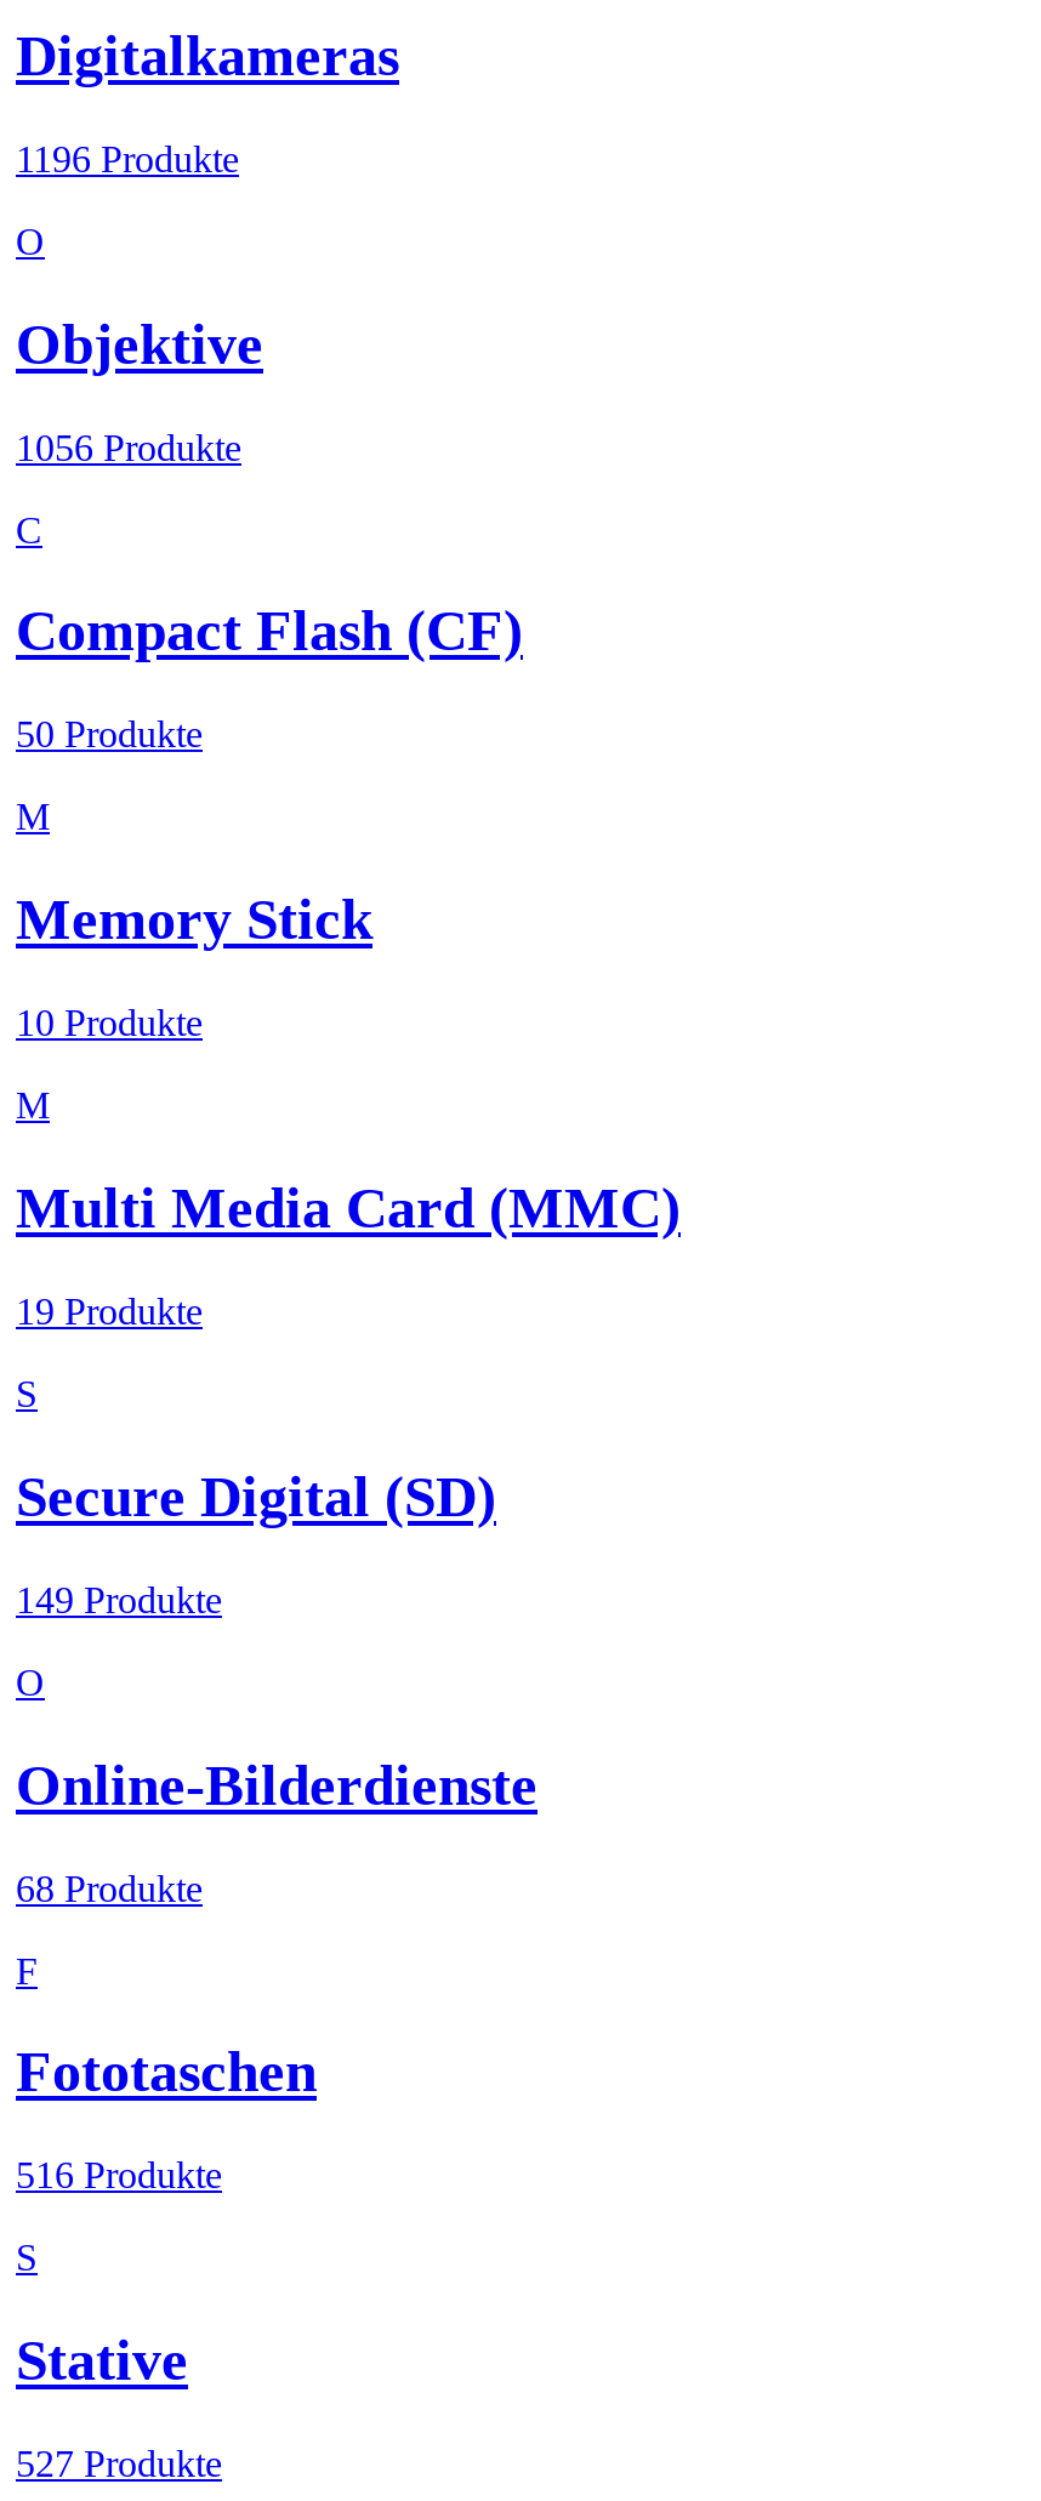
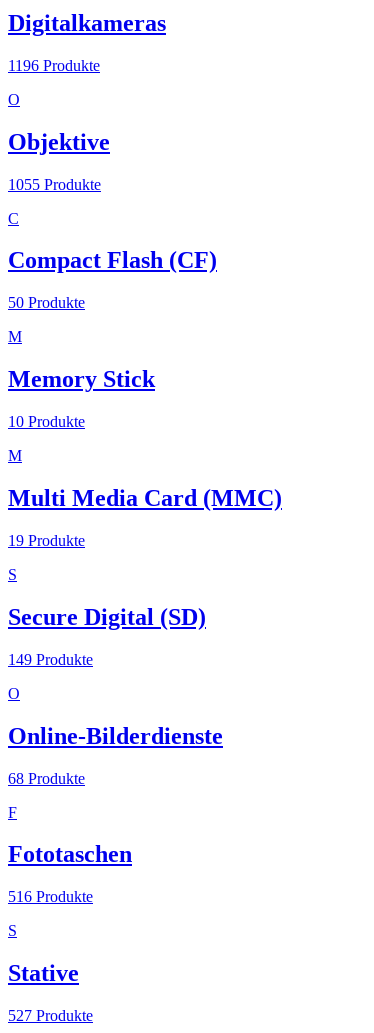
[16,426,241,467] 1056 Produkte -> [8,175,101,192] 1055 Produkte

